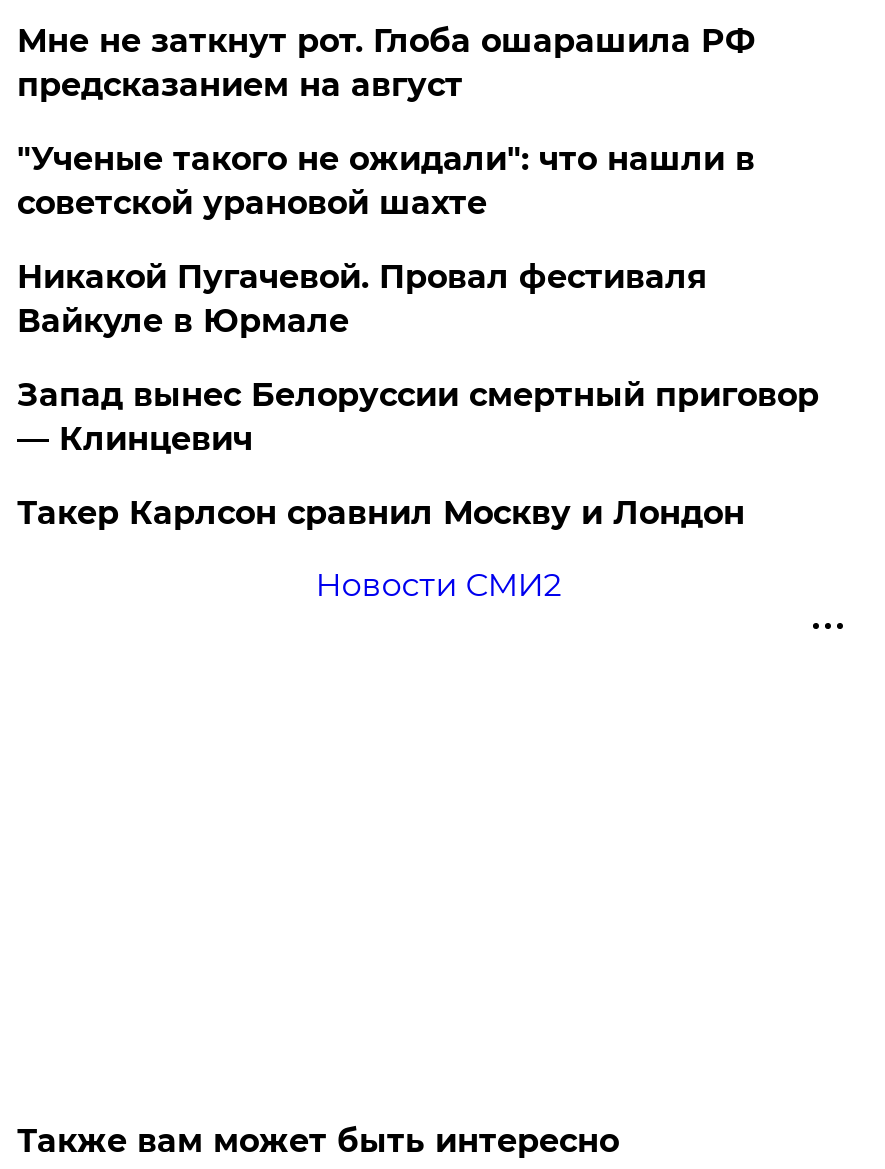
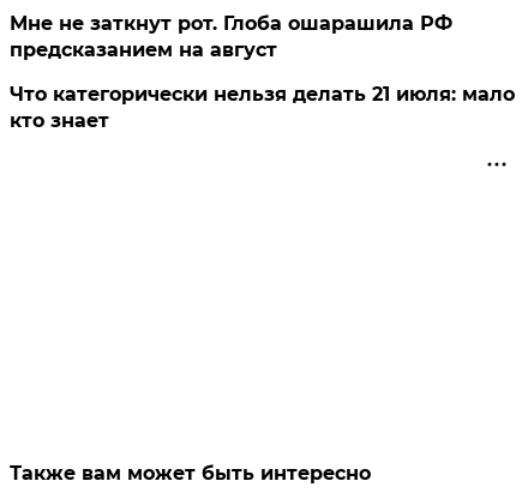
[17,140,819,604] "Ученые такого не ожидали": что нашли в | советской урановой шахте | Никакой Пугачевой. Провал фестиваля | Вайкуле в Юрмале | Запад вынес Белоруссии смертный приговор | — Клинцевич | Такер Карлсон сравнил Москву и Лондон | Новости СМИ2 -> [10,83,515,132] Что категорически нельзя делать 21 июля: мало | кто знает

